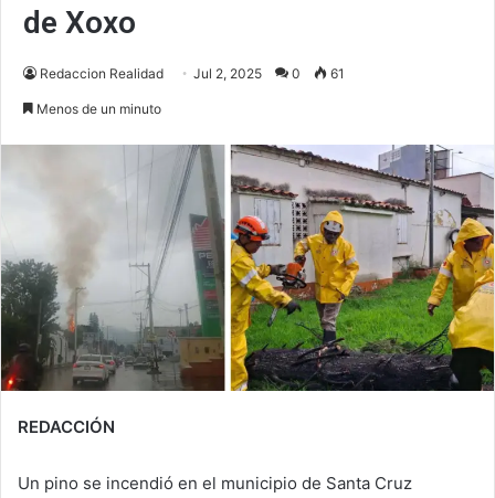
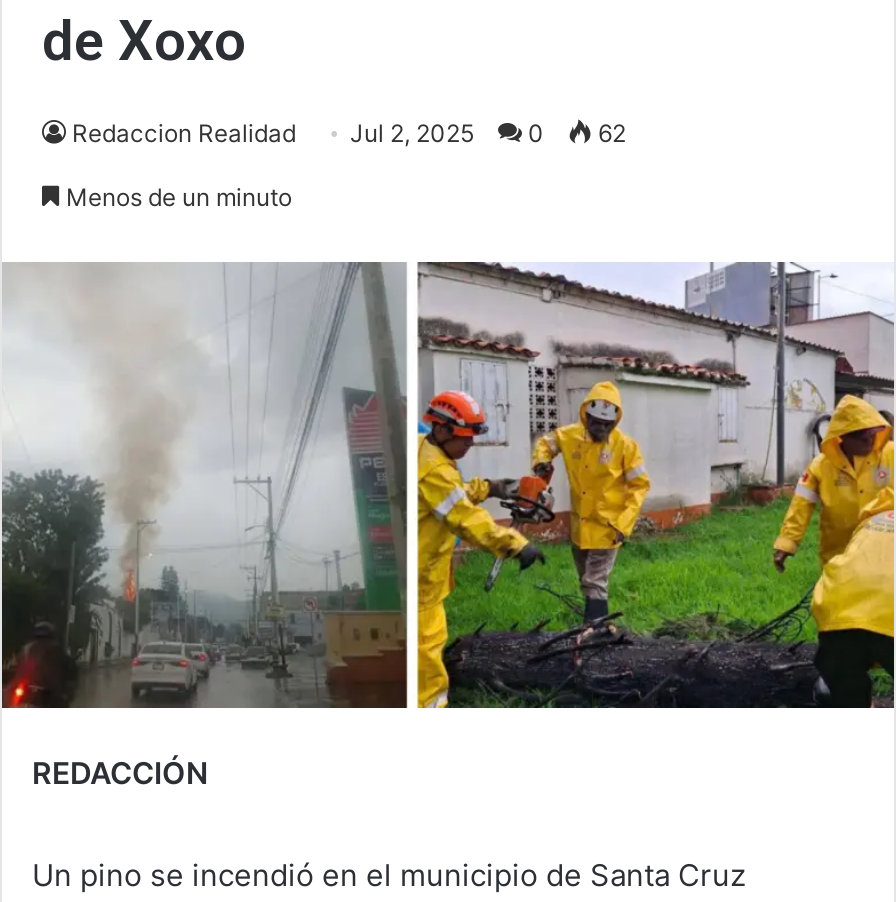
[40,65,345,81] Redaccion Realidad Jul 2, 2025 0 61 -> [72,117,626,147] Redaccion Realidad Jul 2, 2025 0 62

